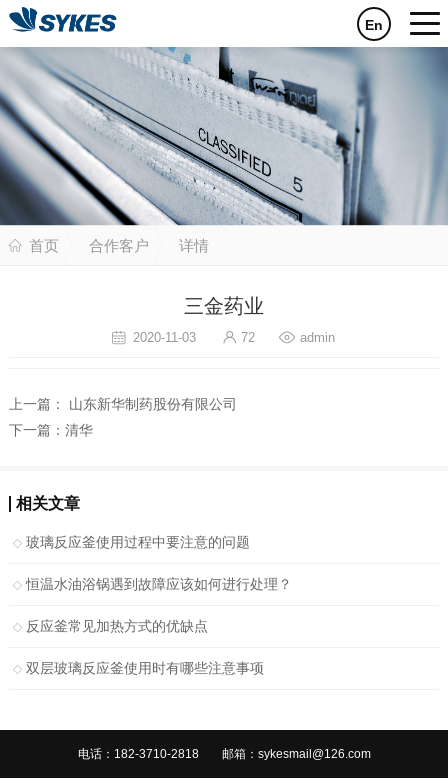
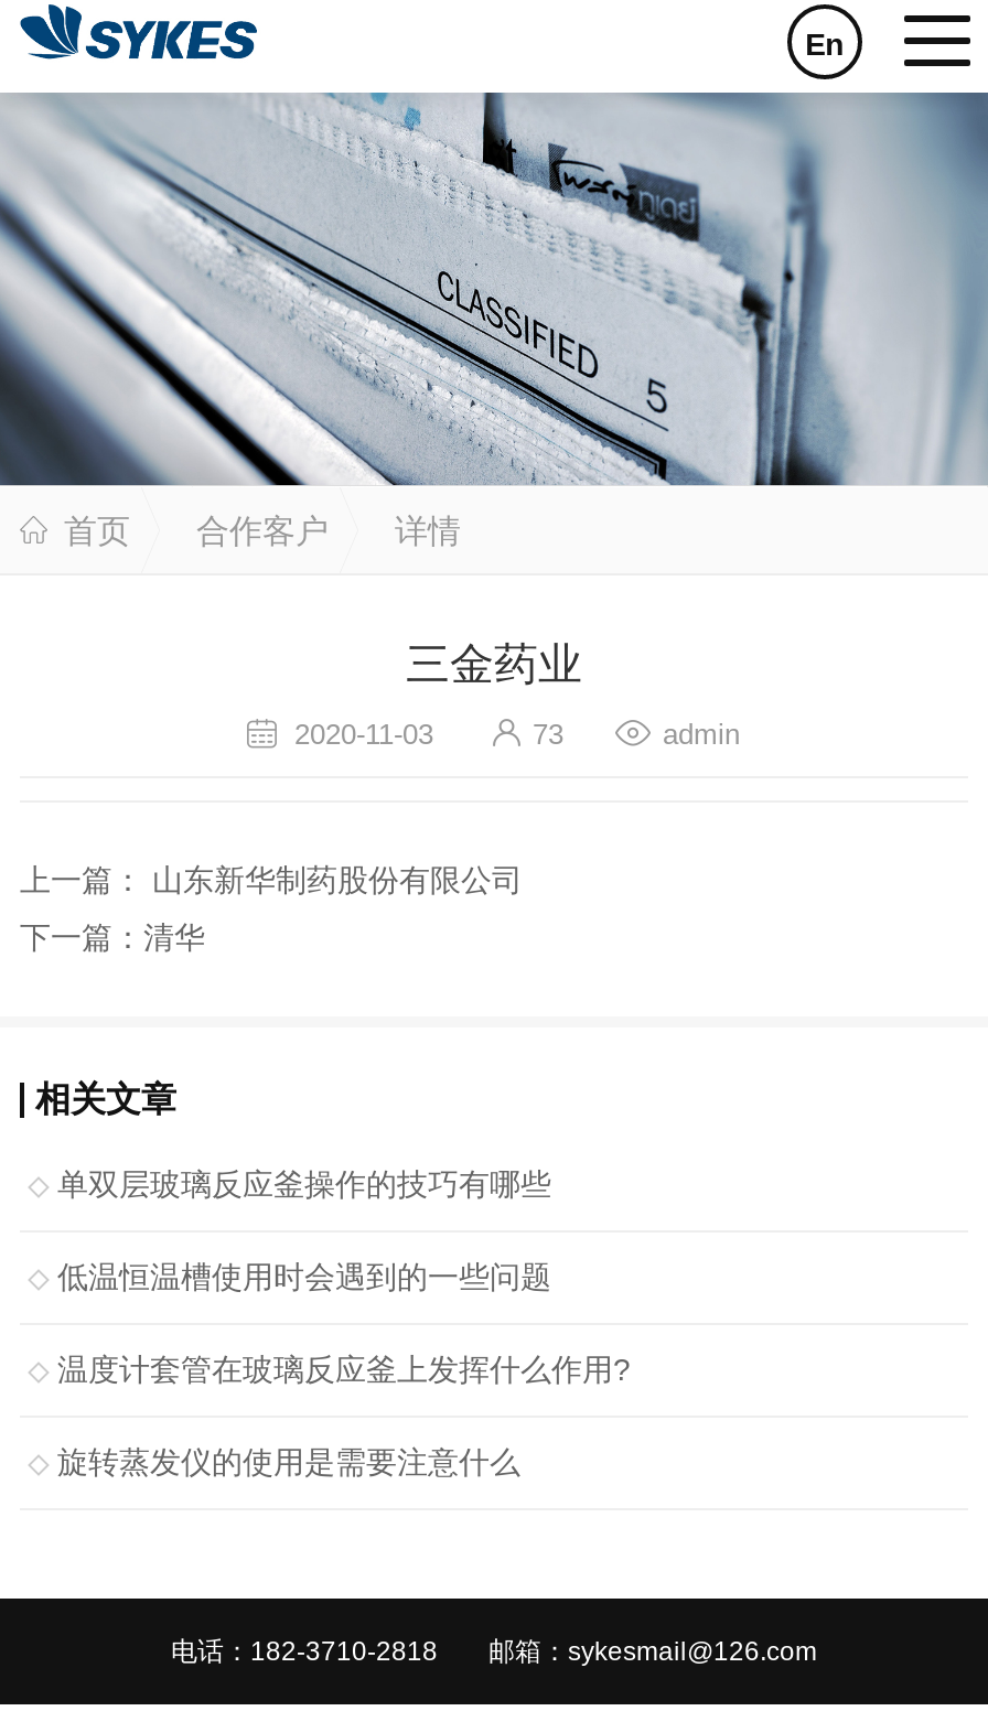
[133,331,255,346] 2020-11-03 72 -> [294,718,563,751] 2020-11-03 73
[26,534,250,550] 玻璃反应釜使用过程中要注意的问题 -> [57,1167,551,1202] 单双层玻璃反应釜操作的技巧有哪些
[26,576,292,592] 恒温水油浴锅遇到故障应该如何进行处理？ -> [57,1259,551,1295] 低温恒温槽使用时会遇到的一些问题
[26,618,208,634] 反应釜常见加热方式的优缺点 -> [57,1352,631,1387] 温度计套管在玻璃反应釜上发挥什么作用?
[26,660,264,676] 双层玻璃反应釜使用时有哪些注意事项 -> [57,1445,520,1480] 旋转蒸发仪的使用是需要注意什么

